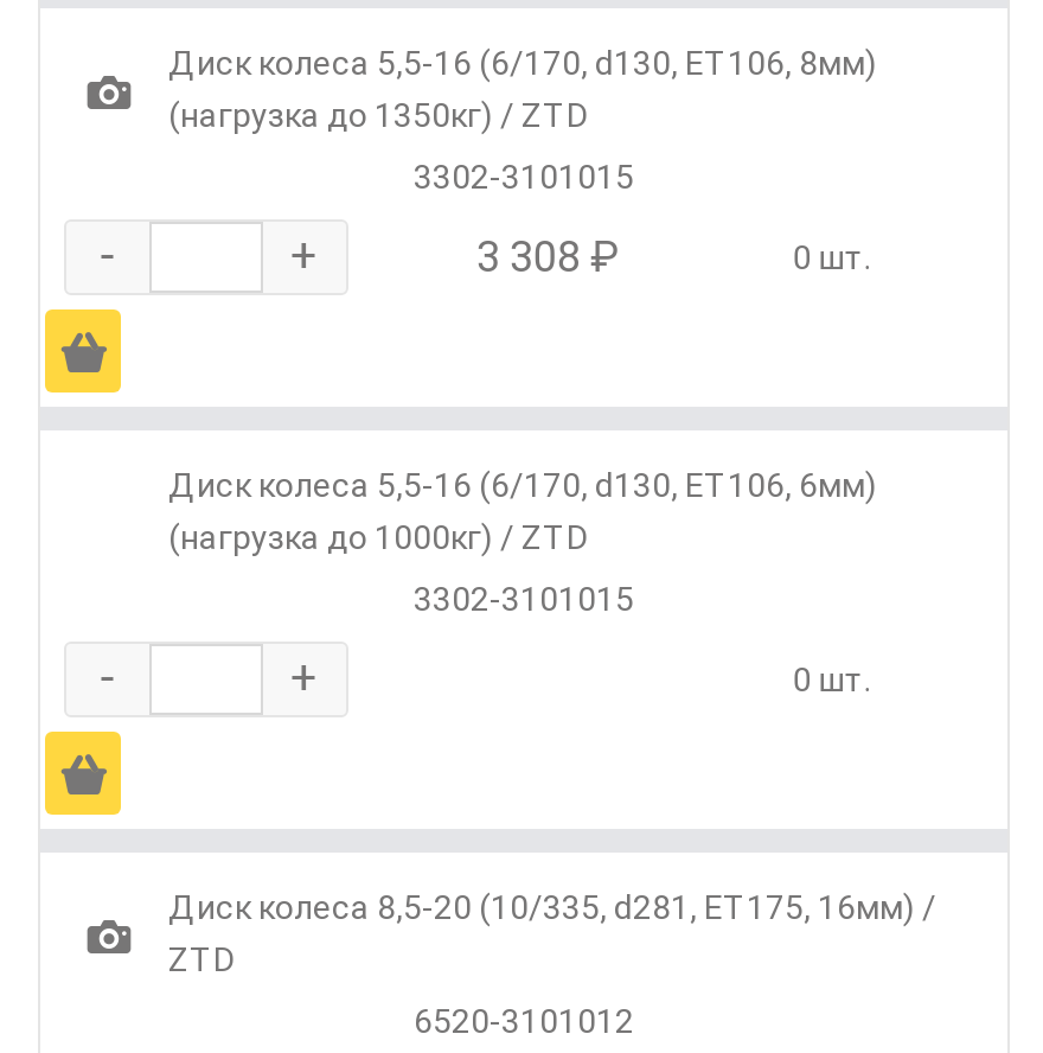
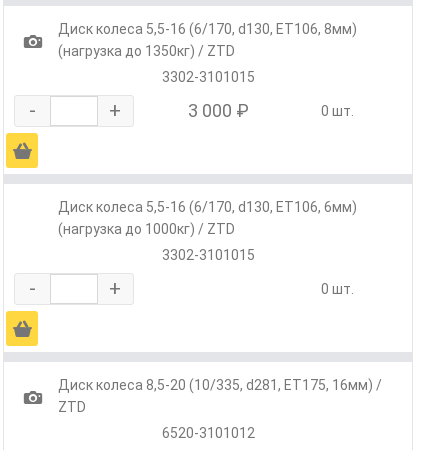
[476,231,621,281] 3 308 ₽ -> [188,100,249,121] 3 000 ₽

